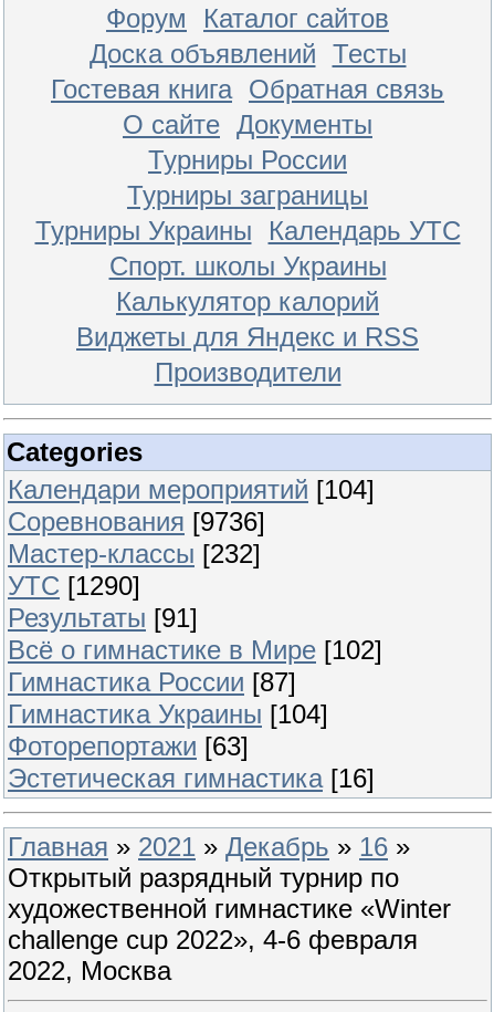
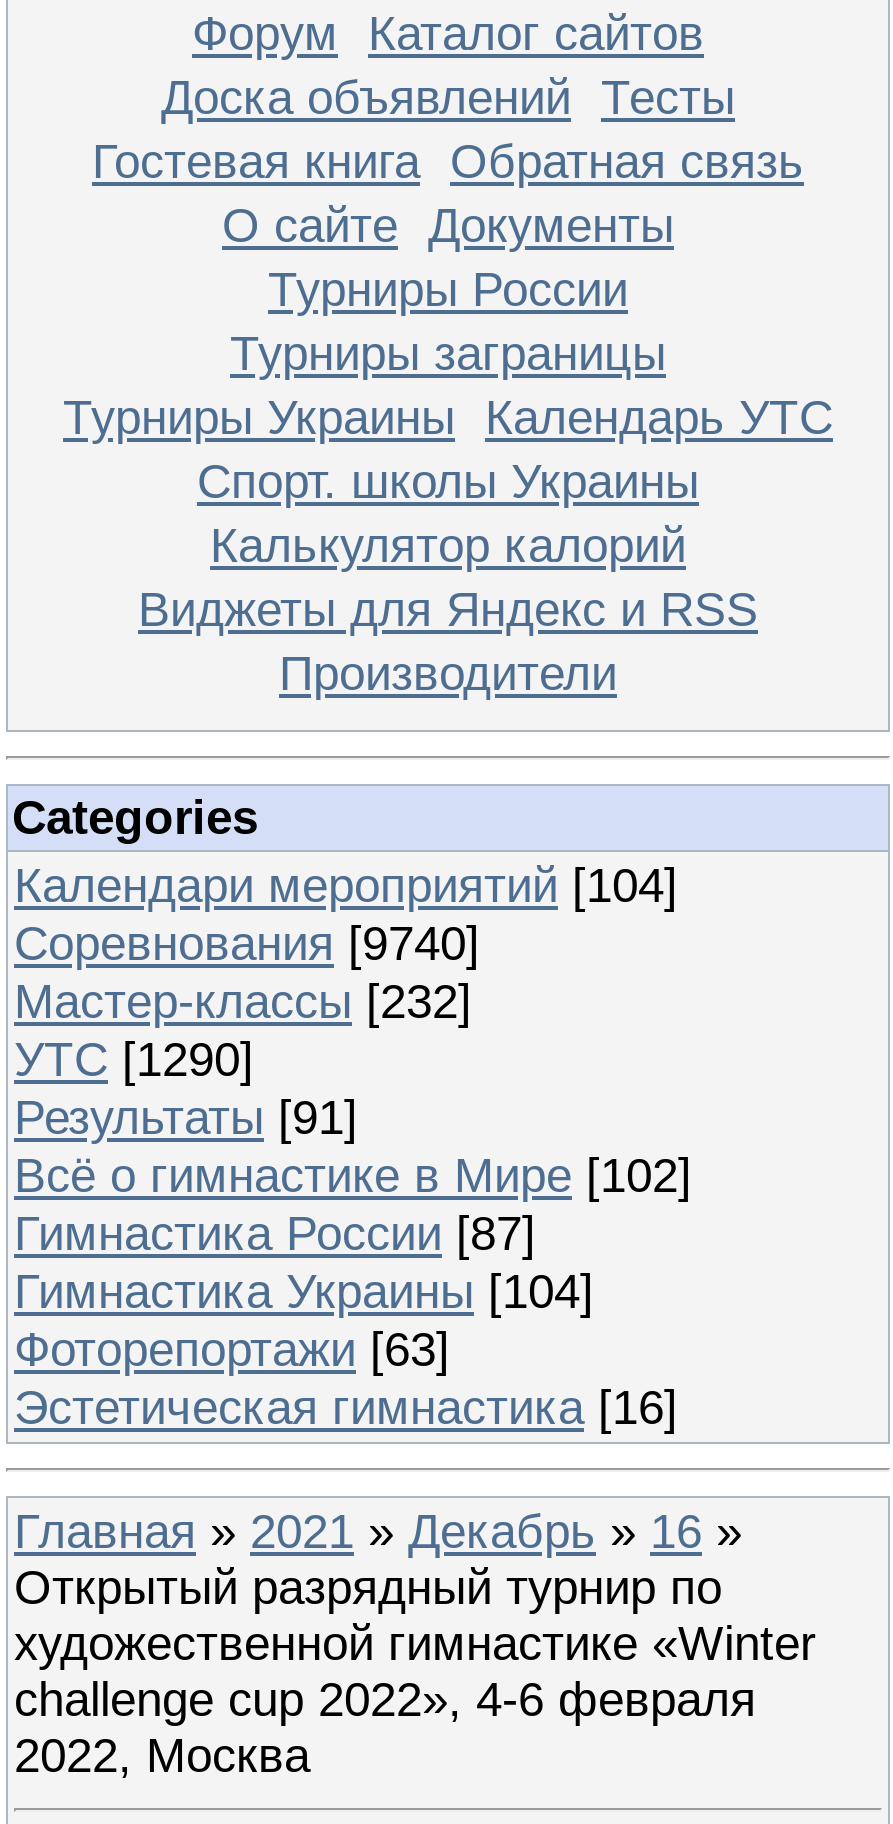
[8,507,265,536] Соревнования [9736] -> [14,916,480,970] Соревнования [9740]

